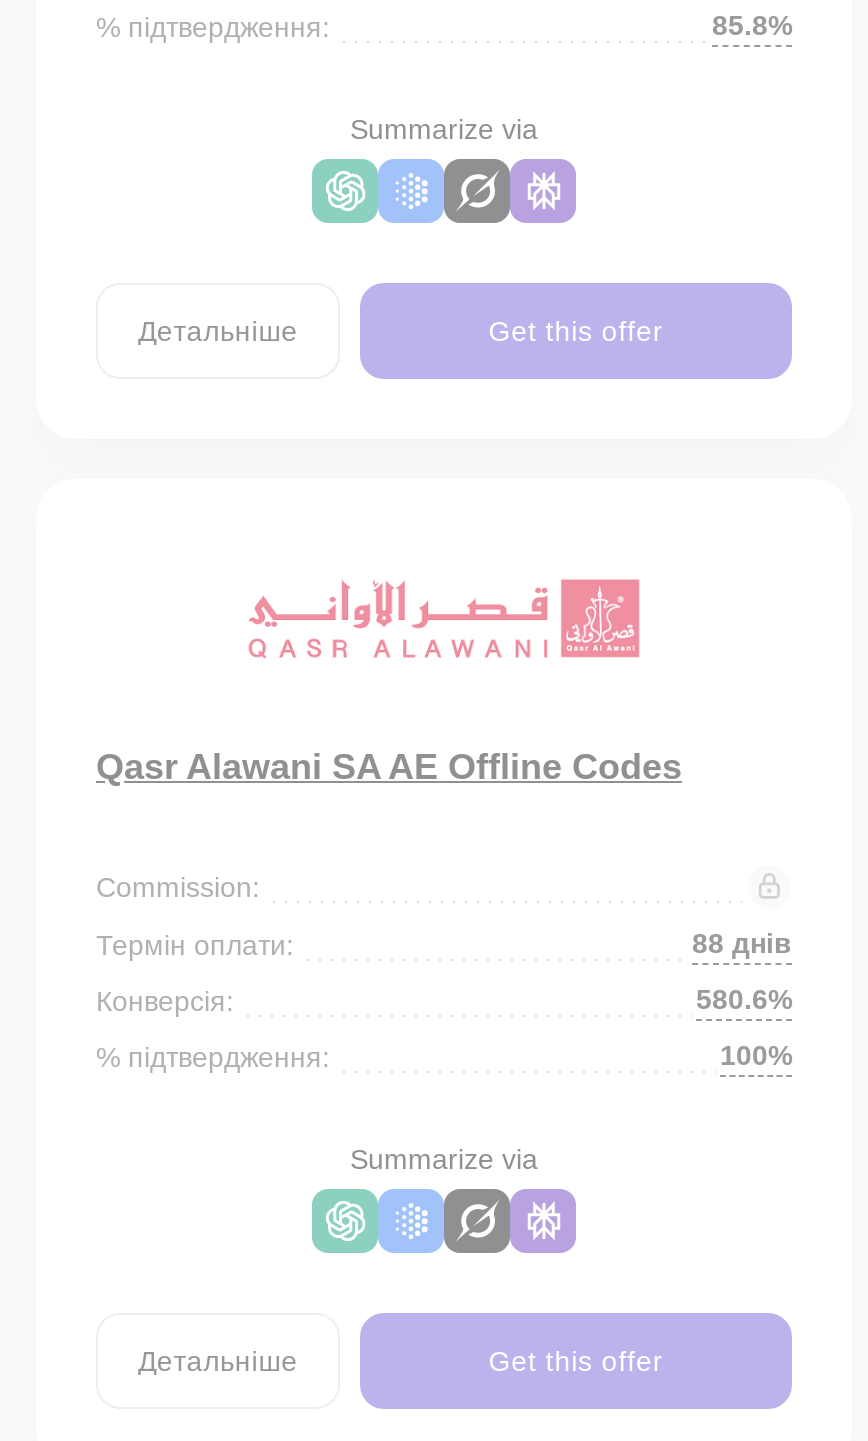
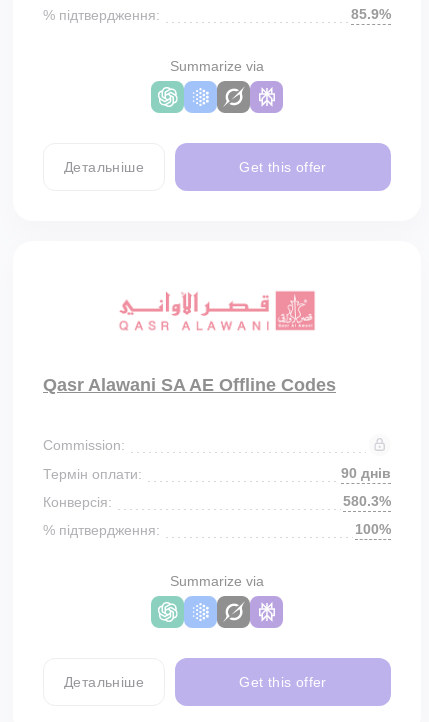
[712,9,792,41] 85.8% -> [351,6,391,22] 85.9%
[692,927,792,959] 88 днів -> [341,465,391,481] 90 днів
[696,983,792,1015] 580.6% -> [343,493,391,509] 580.3%

